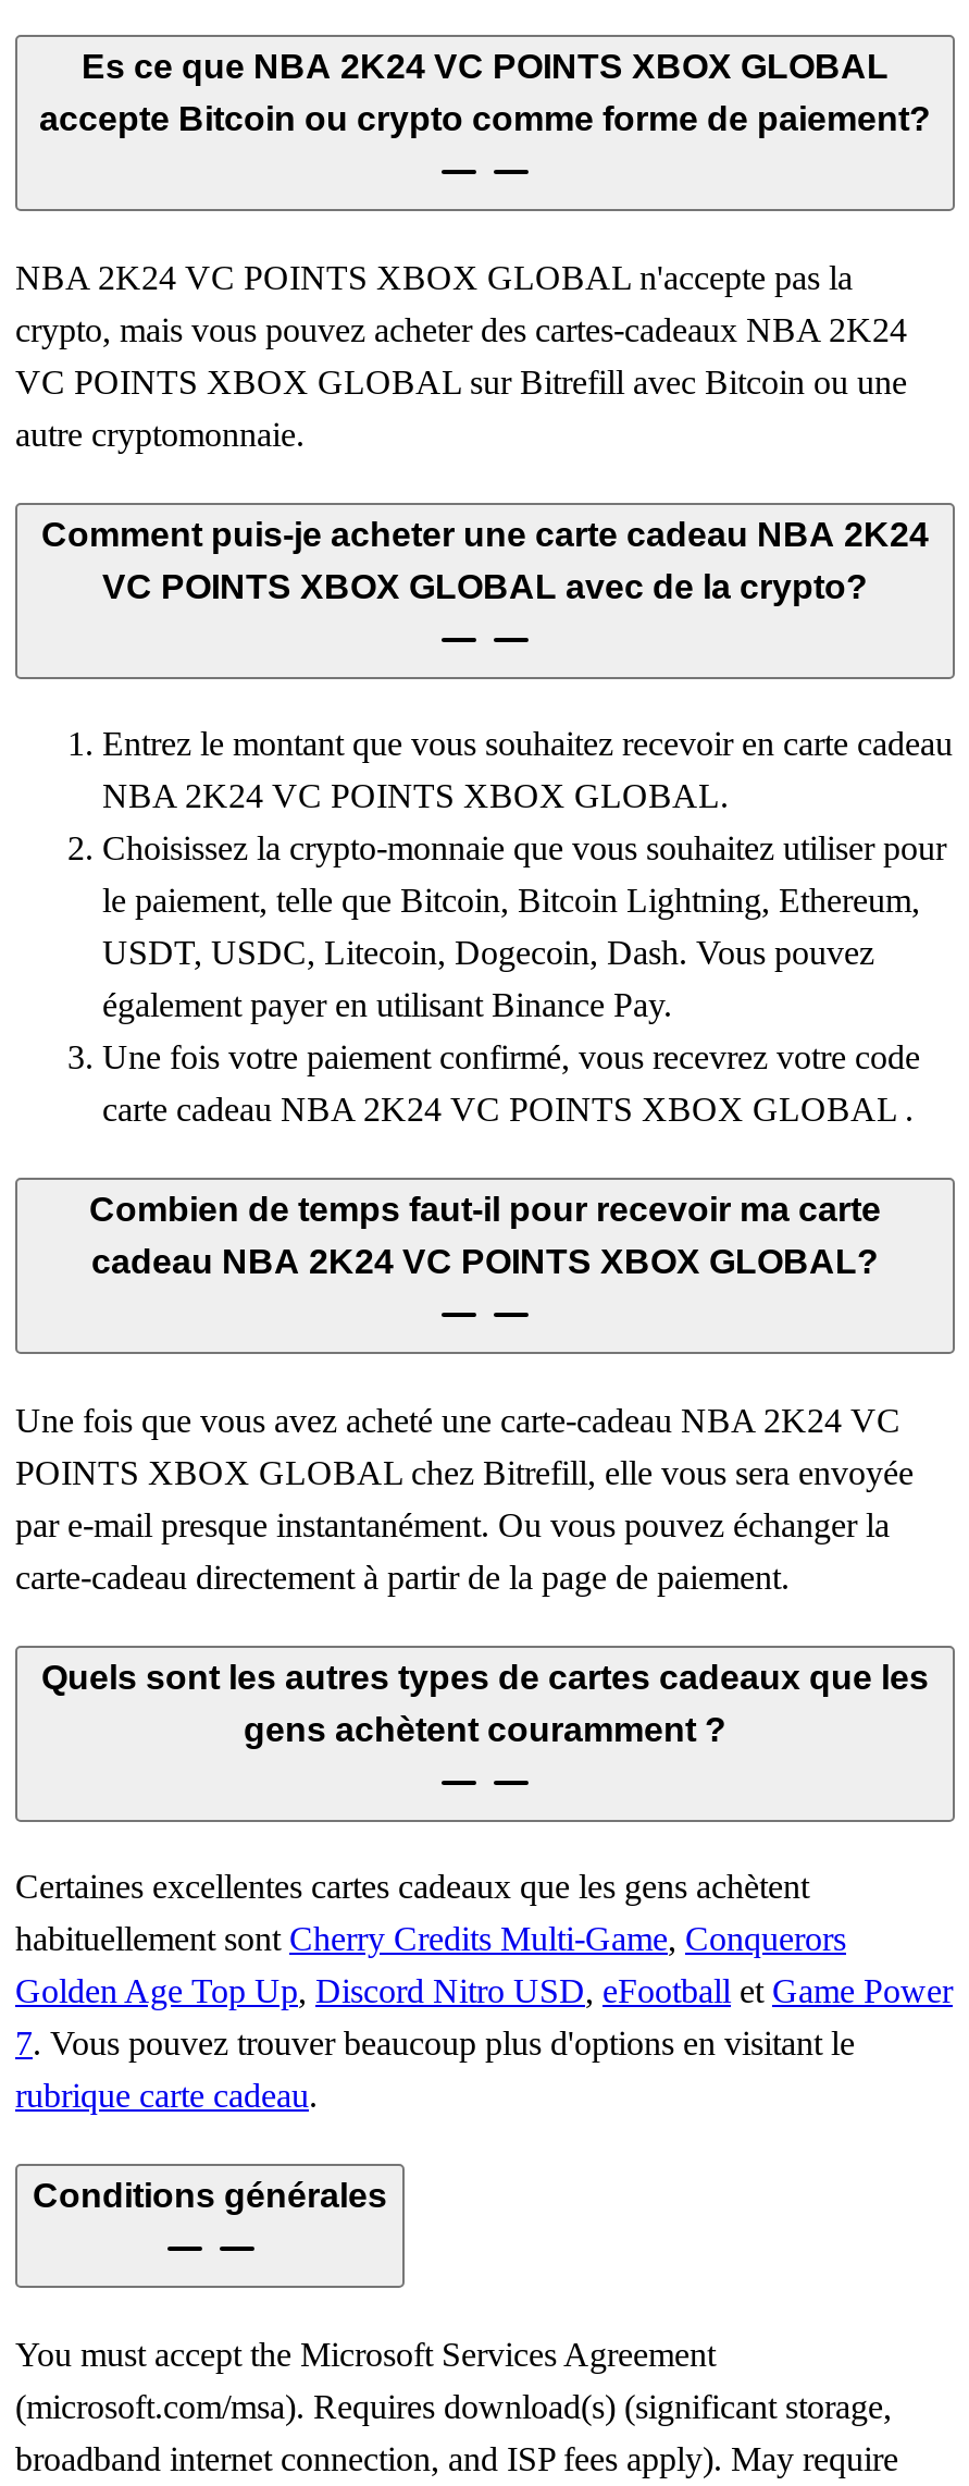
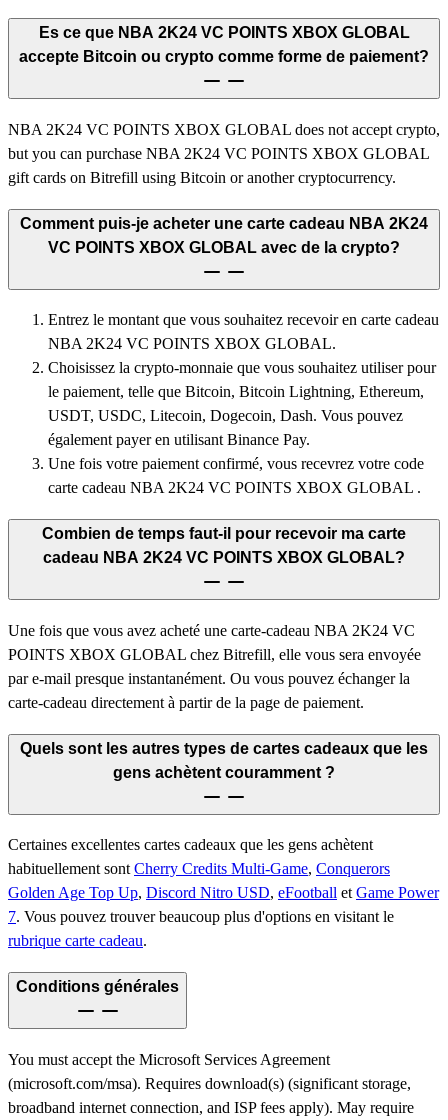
[15,259,907,453] NBA 2K24 VC POINTS XBOX GLOBAL n'accepte pas la | crypto, mais vous pouvez acheter des cartes-cadeaux NBA 2K24 | VC POINTS XBOX GLOBAL sur Bitrefill avec Bitcoin ou une | autre cryptomonnaie. -> [8,121,440,186] NBA 2K24 VC POINTS XBOX GLOBAL does not accept crypto, | but you can purchase NBA 2K24 VC POINTS XBOX GLOBAL | gift cards on Bitrefill using Bitcoin or another cryptocurrency.

